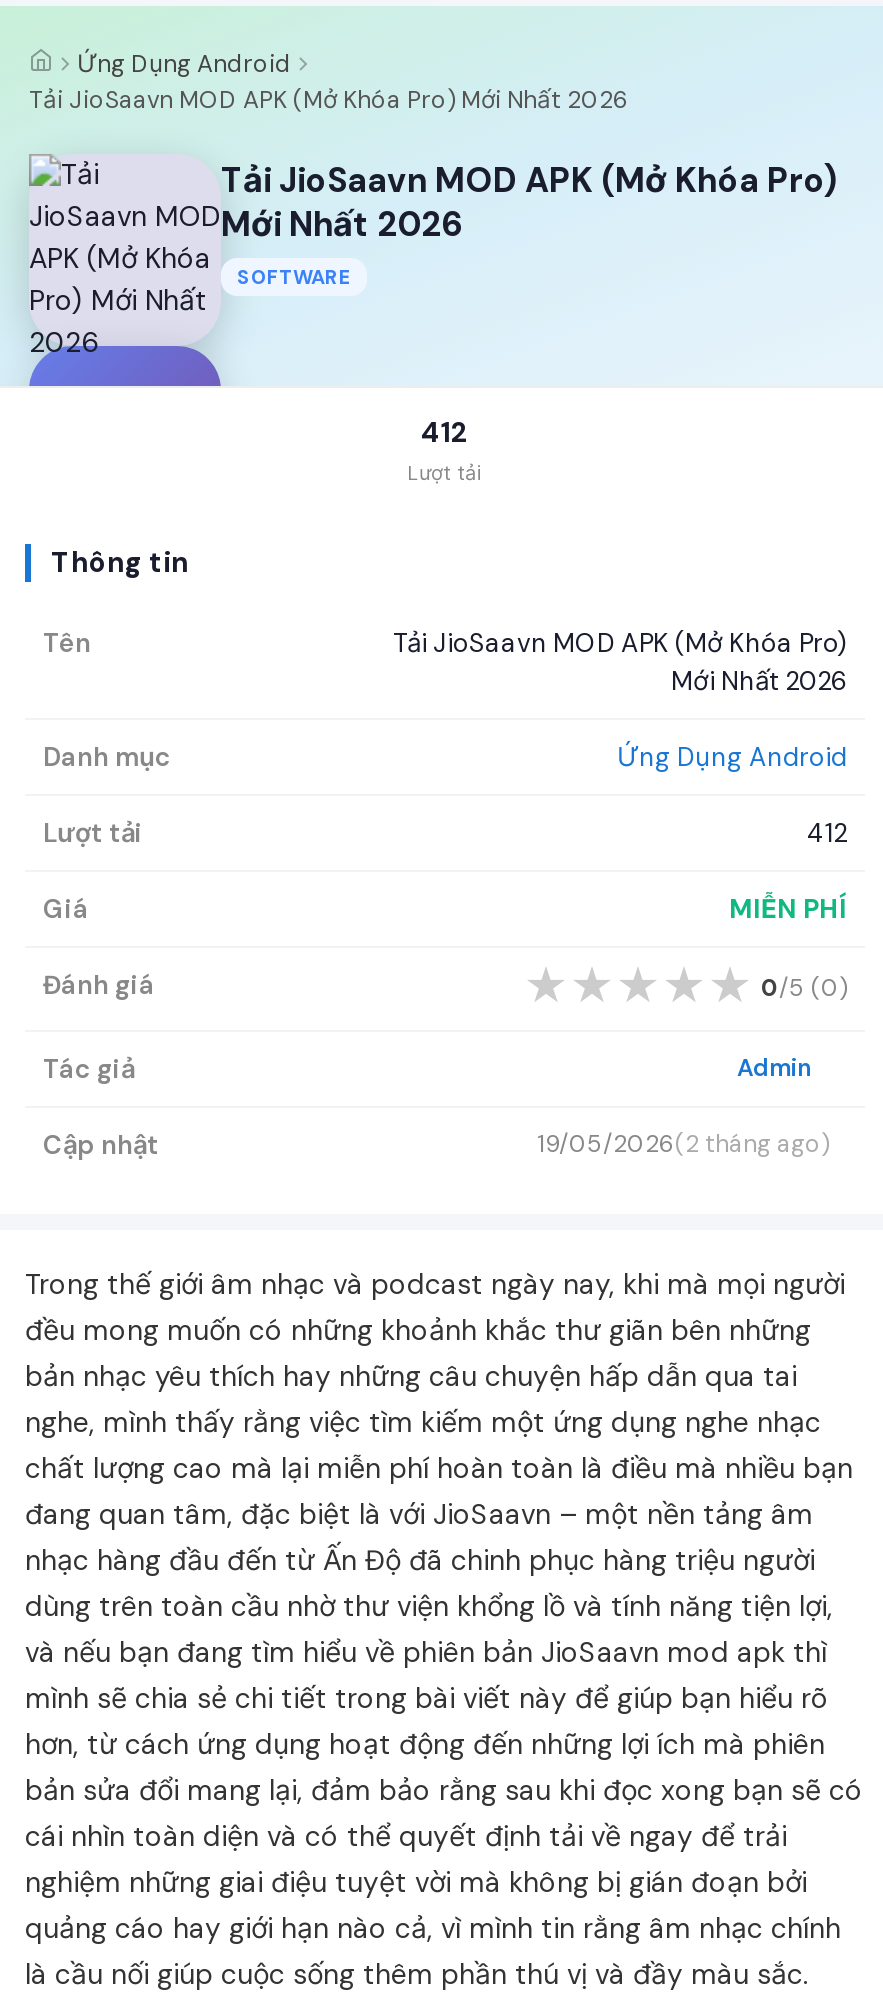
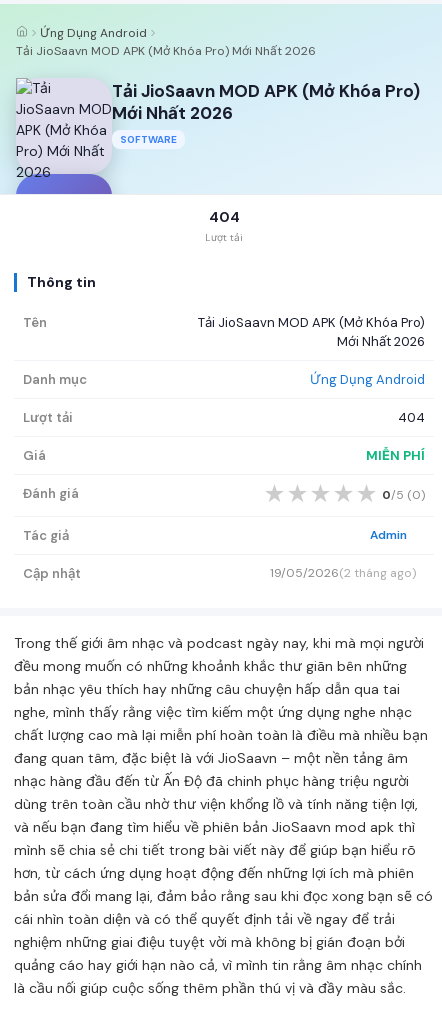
[421,414,469,450] 412 -> [208,208,239,226] 404
[807,816,847,850] 412 -> [398,409,425,426] 404

